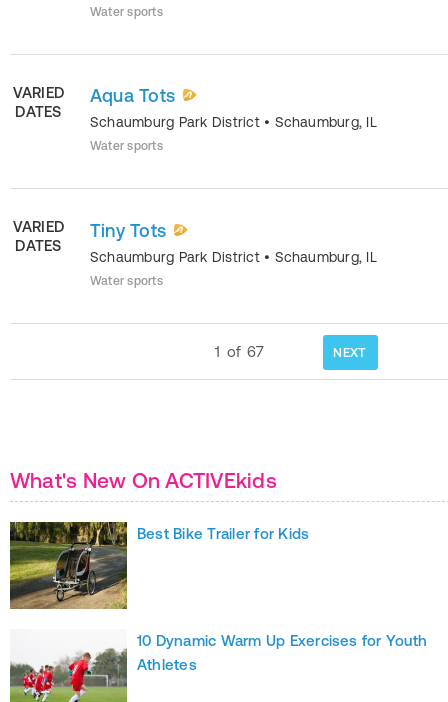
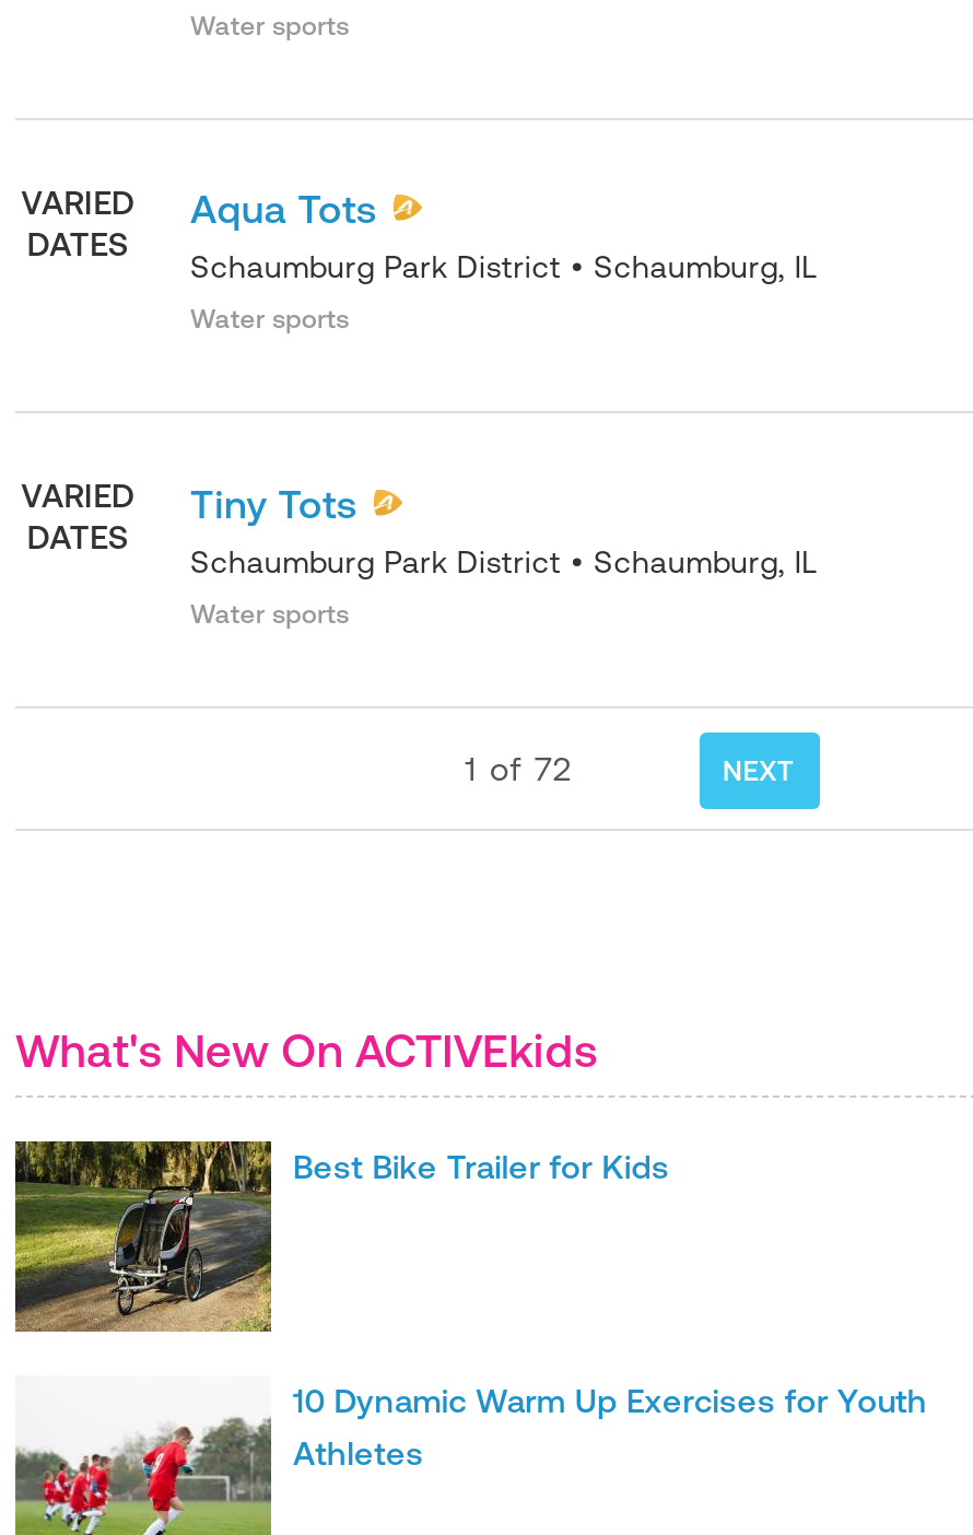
[215,342,265,359] 1 of 67 -> [465,749,571,786] 1 of 72

